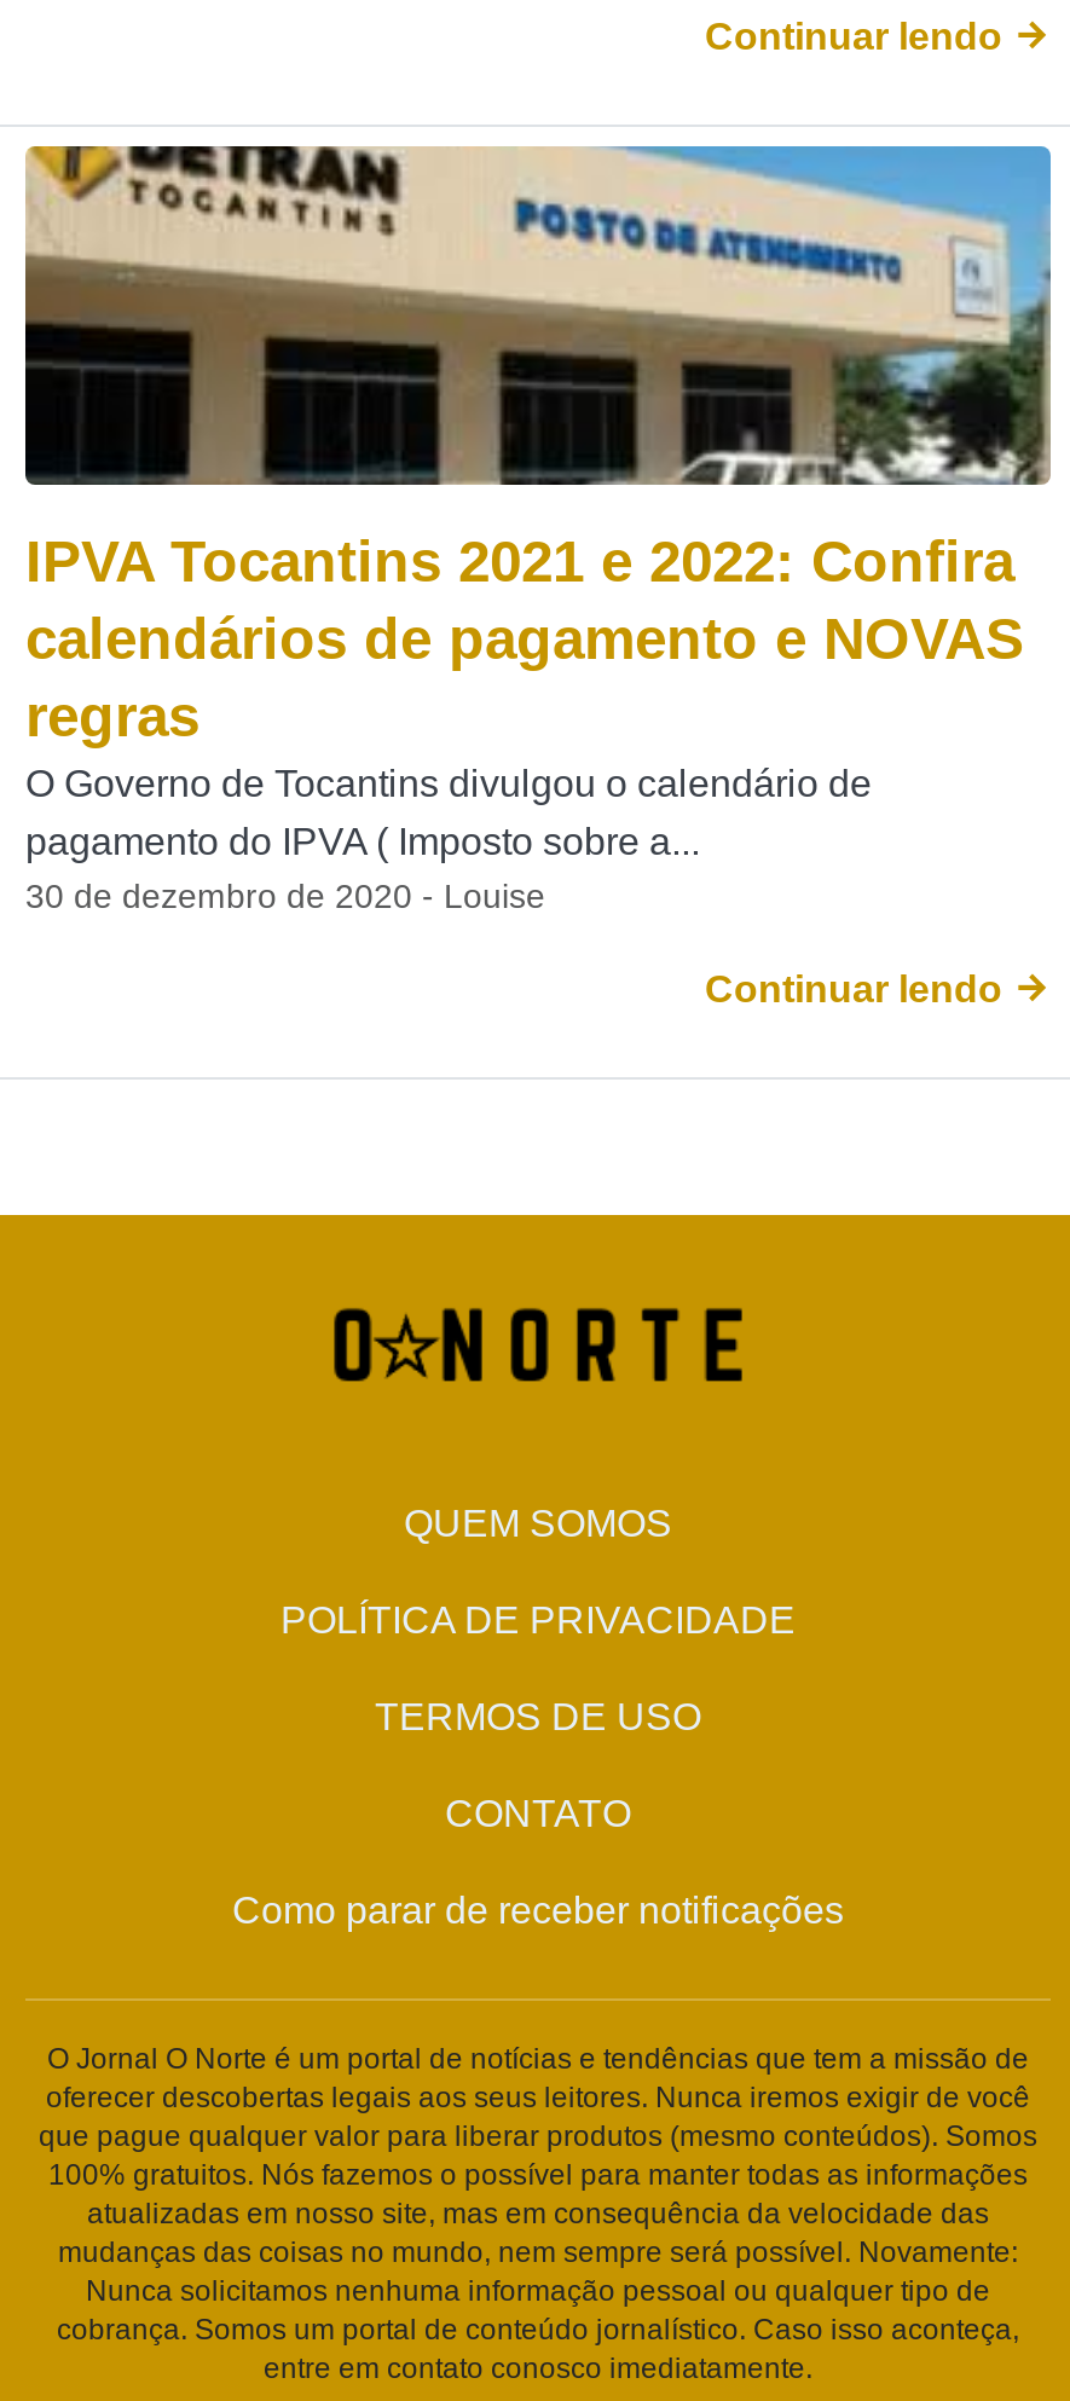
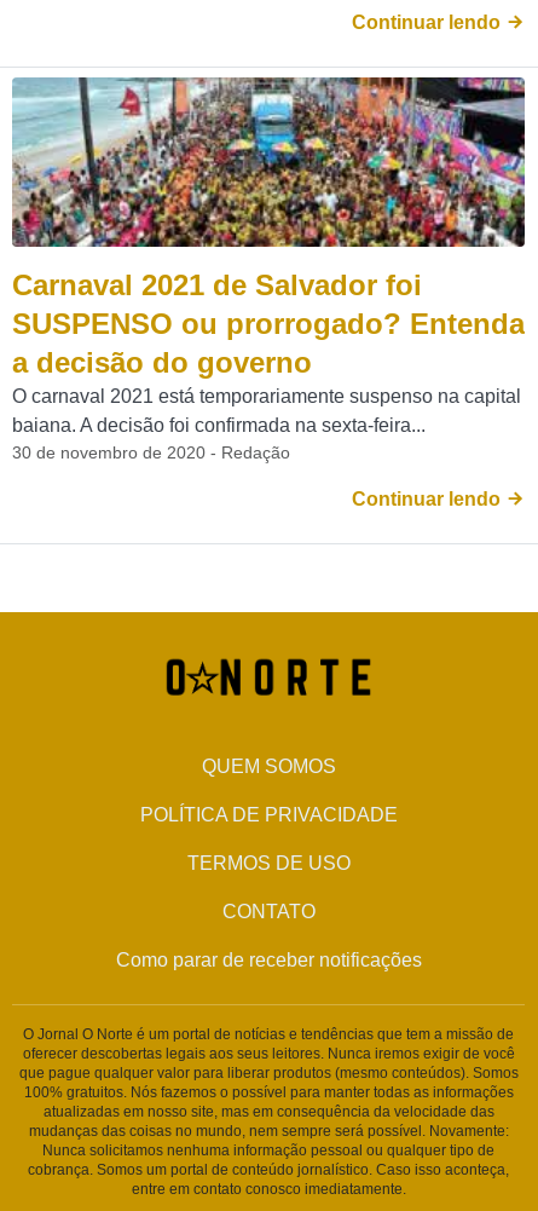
[23,144,1053,915] [image] | IPVA Tocantins 2021 e 2022: Confira | calendários de pagamento e NOVAS | regras | O Governo de Tocantins divulgou o calendário de | pagamento do IPVA ( Imposto sobre a... | 30 de dezembro de 2020 - Louise -> [11,76,526,462] [image] | Carnaval 2021 de Salvador foi | SUSPENSO ou prorrogado? Entenda | a decisão do governo | O carnaval 2021 está temporariamente suspenso na capital | baiana. A decisão foi confirmada na sexta-feira... | 30 de novembro de 2020 - Redação

